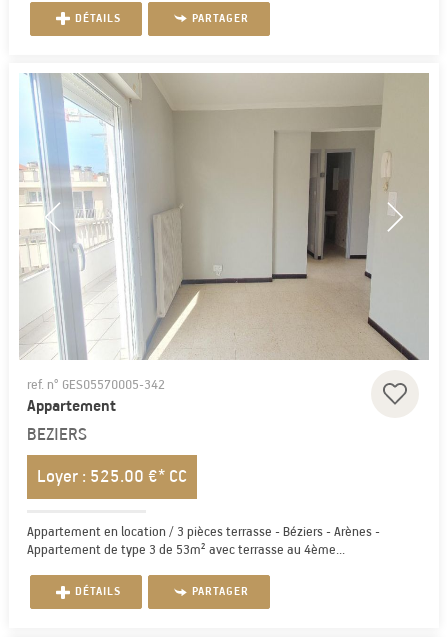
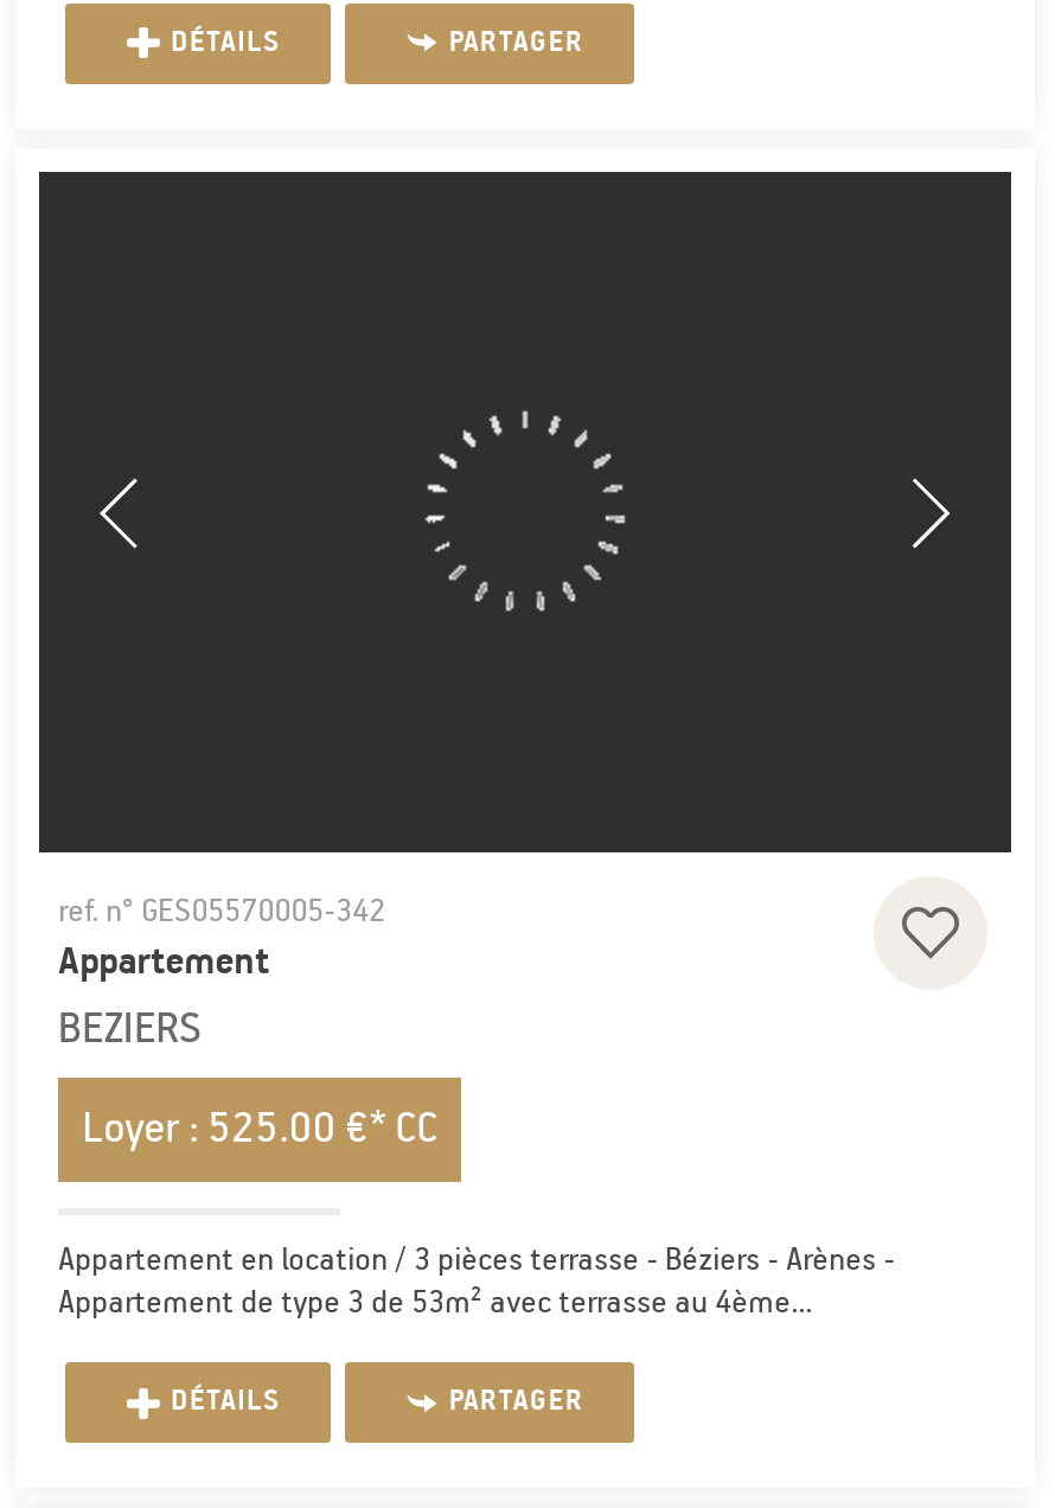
[19,73,428,361] [image] -> none

